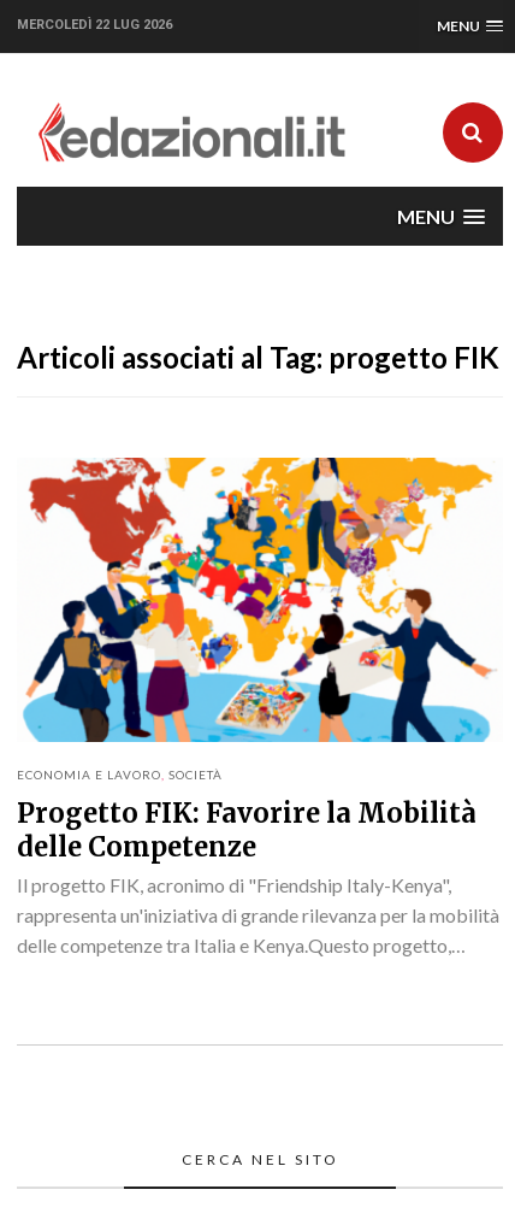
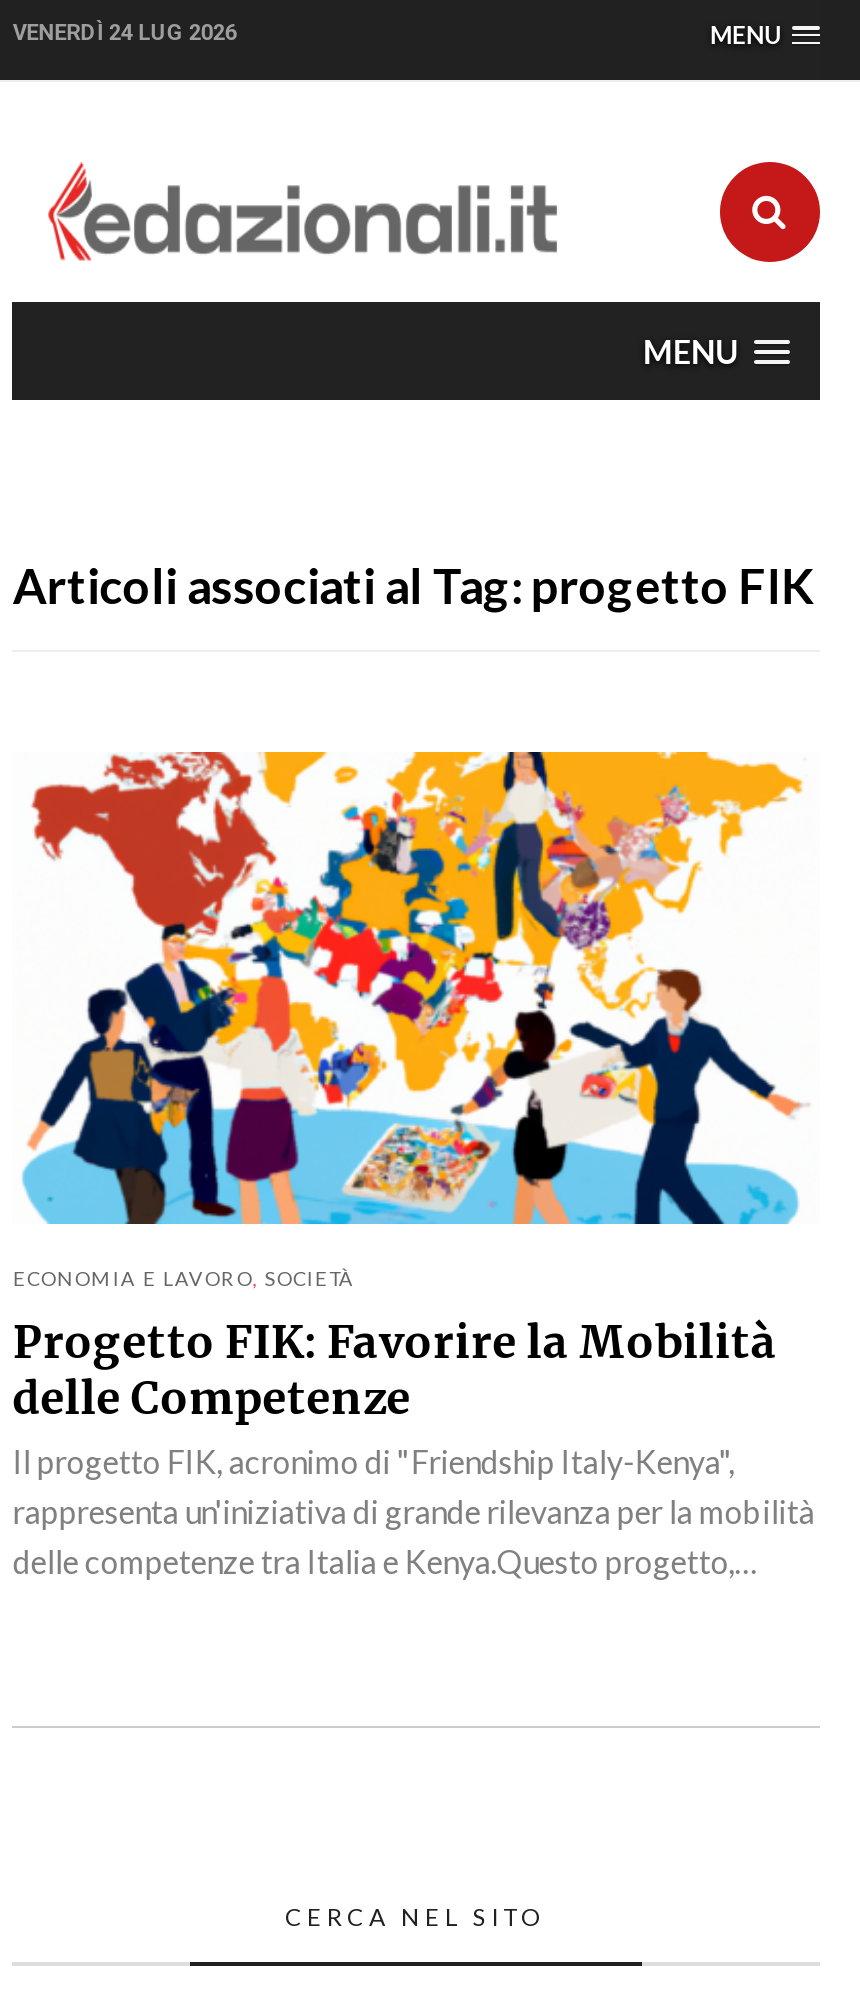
[17,17,173,33] MERCOLEDÌ 22 LUG 2026 -> [13,20,237,46] VENERDÌ 24 LUG 2026

